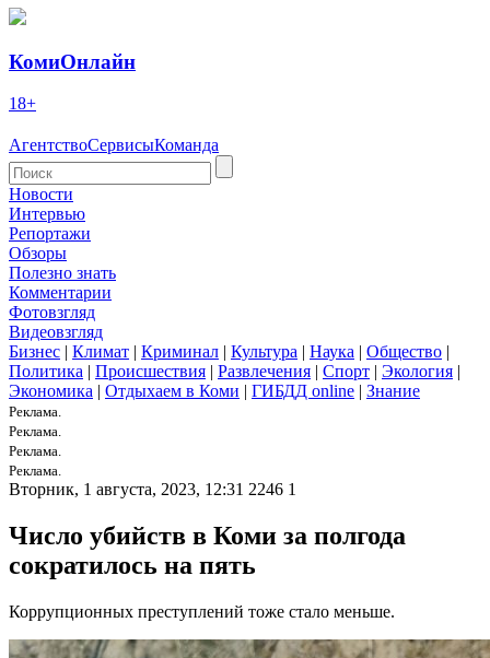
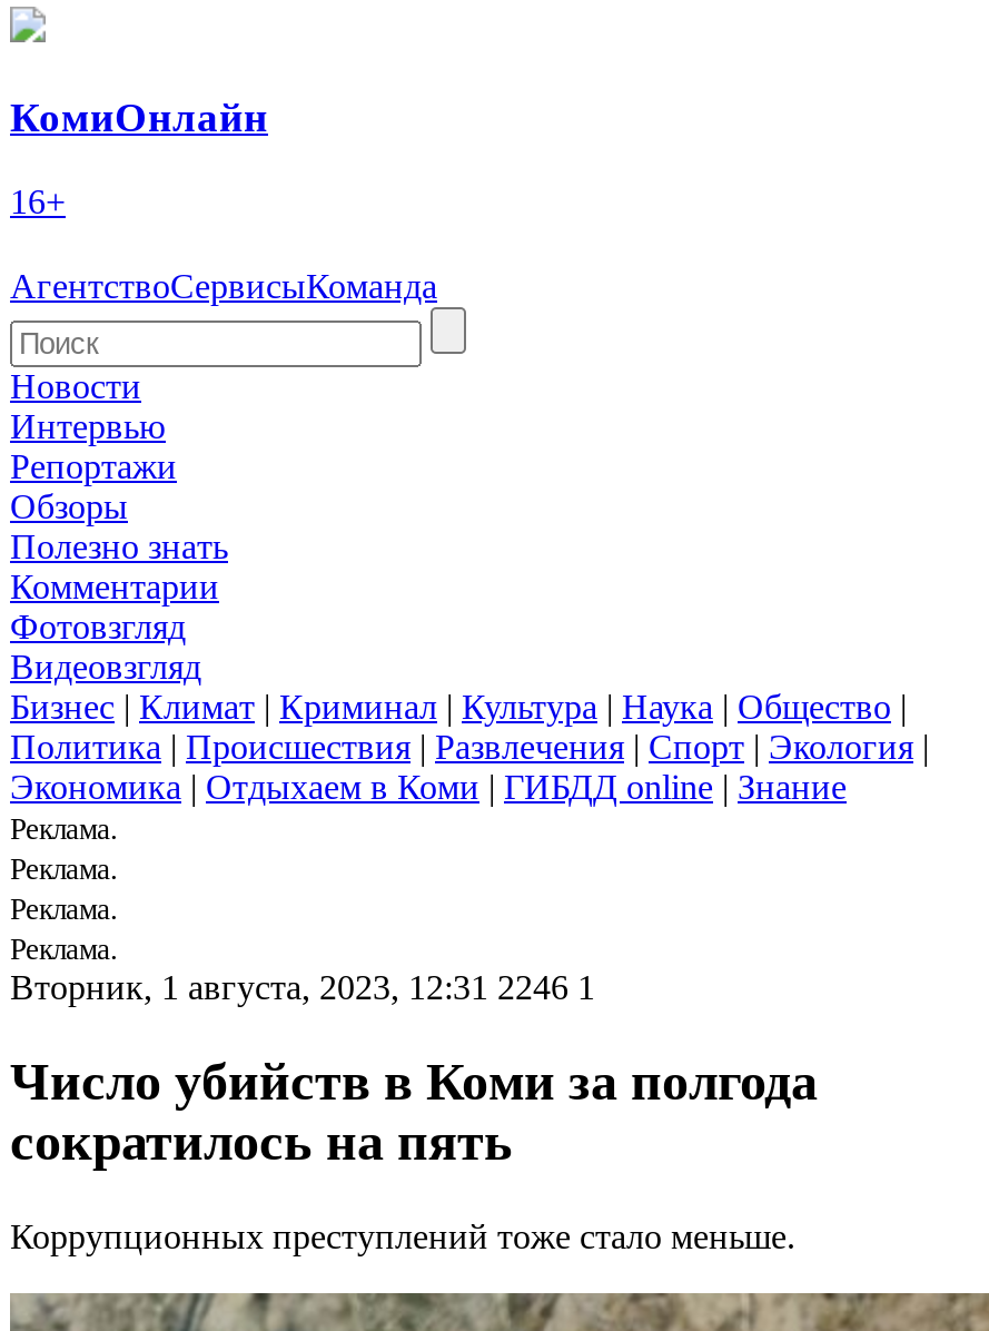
[9,94,36,113] 18+ -> [10,183,66,221] 16+

